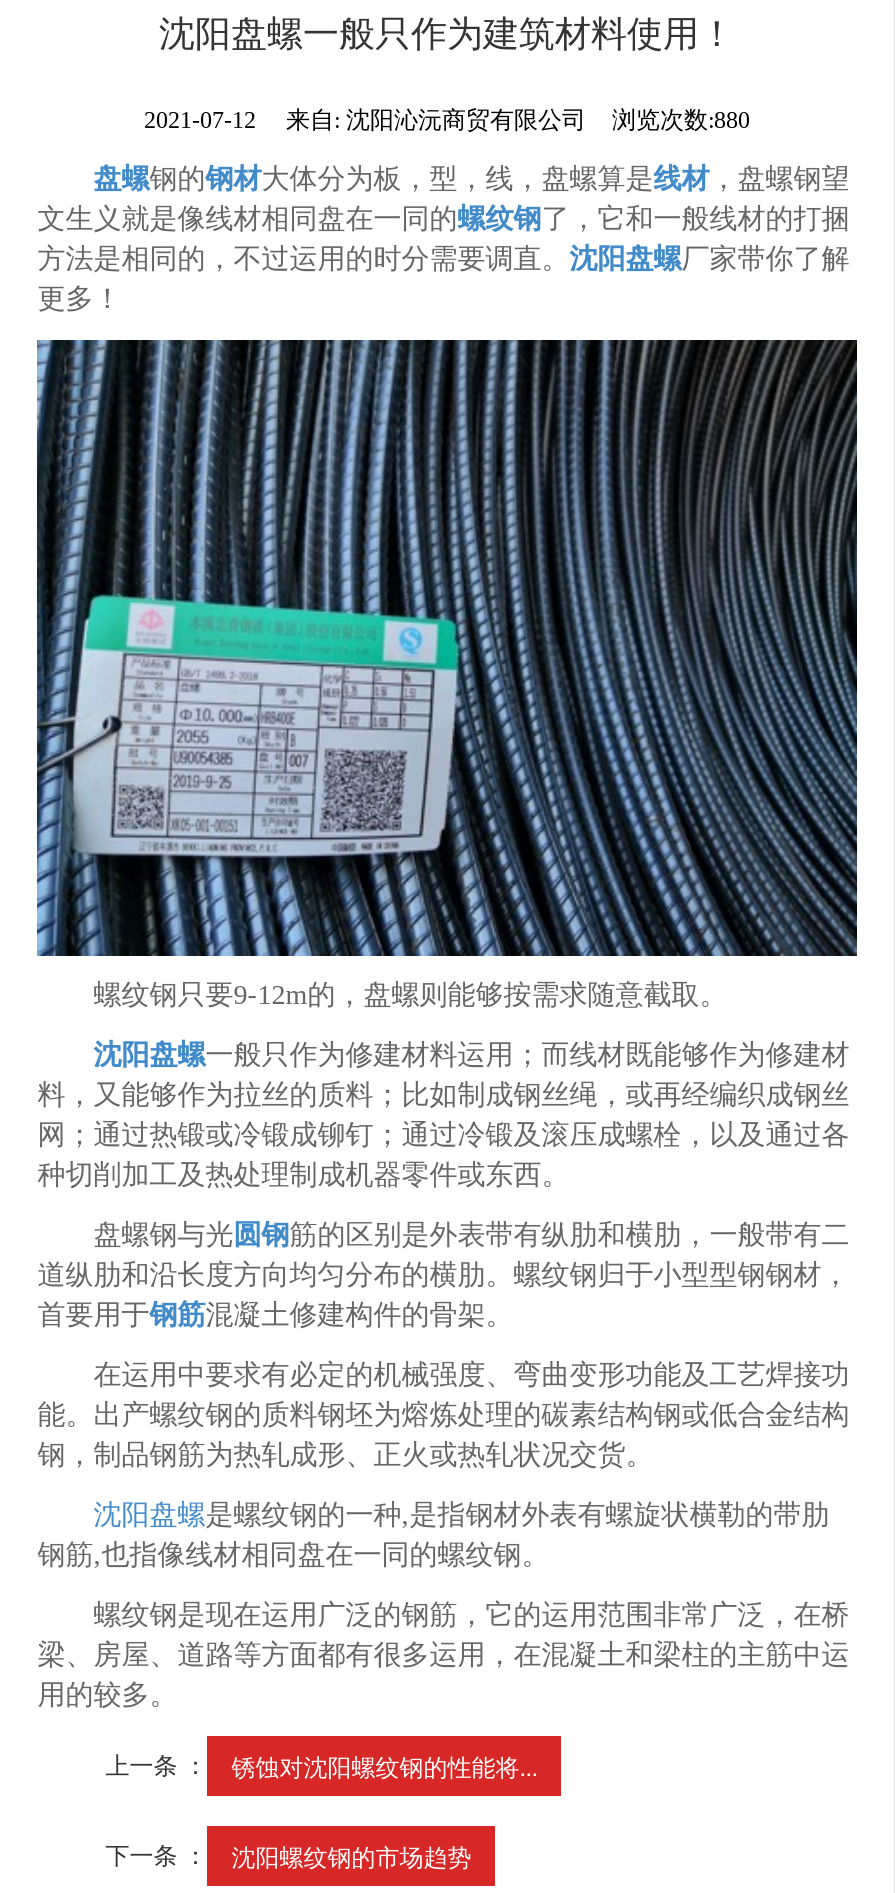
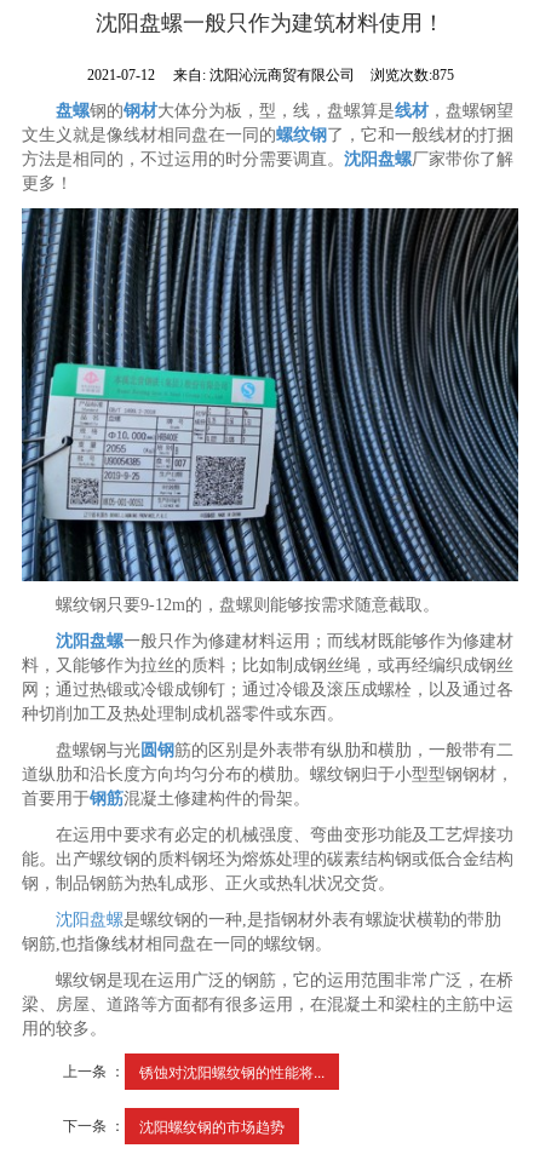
[144,106,750,134] 2021-07-12 来自:沈阳沁沅商贸有限公司 浏览次数:880 -> [87,67,453,84] 2021-07-12 来自:沈阳沁沅商贸有限公司 浏览次数:875

